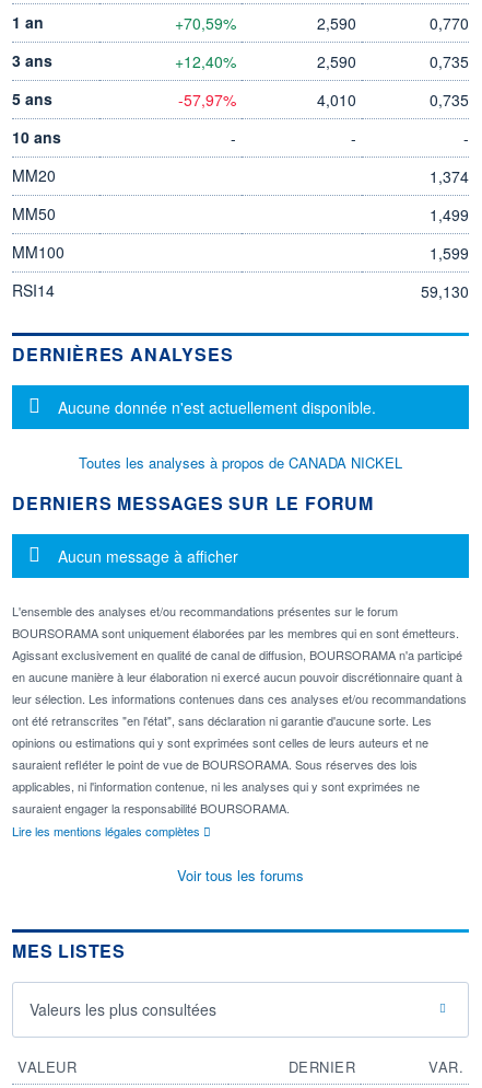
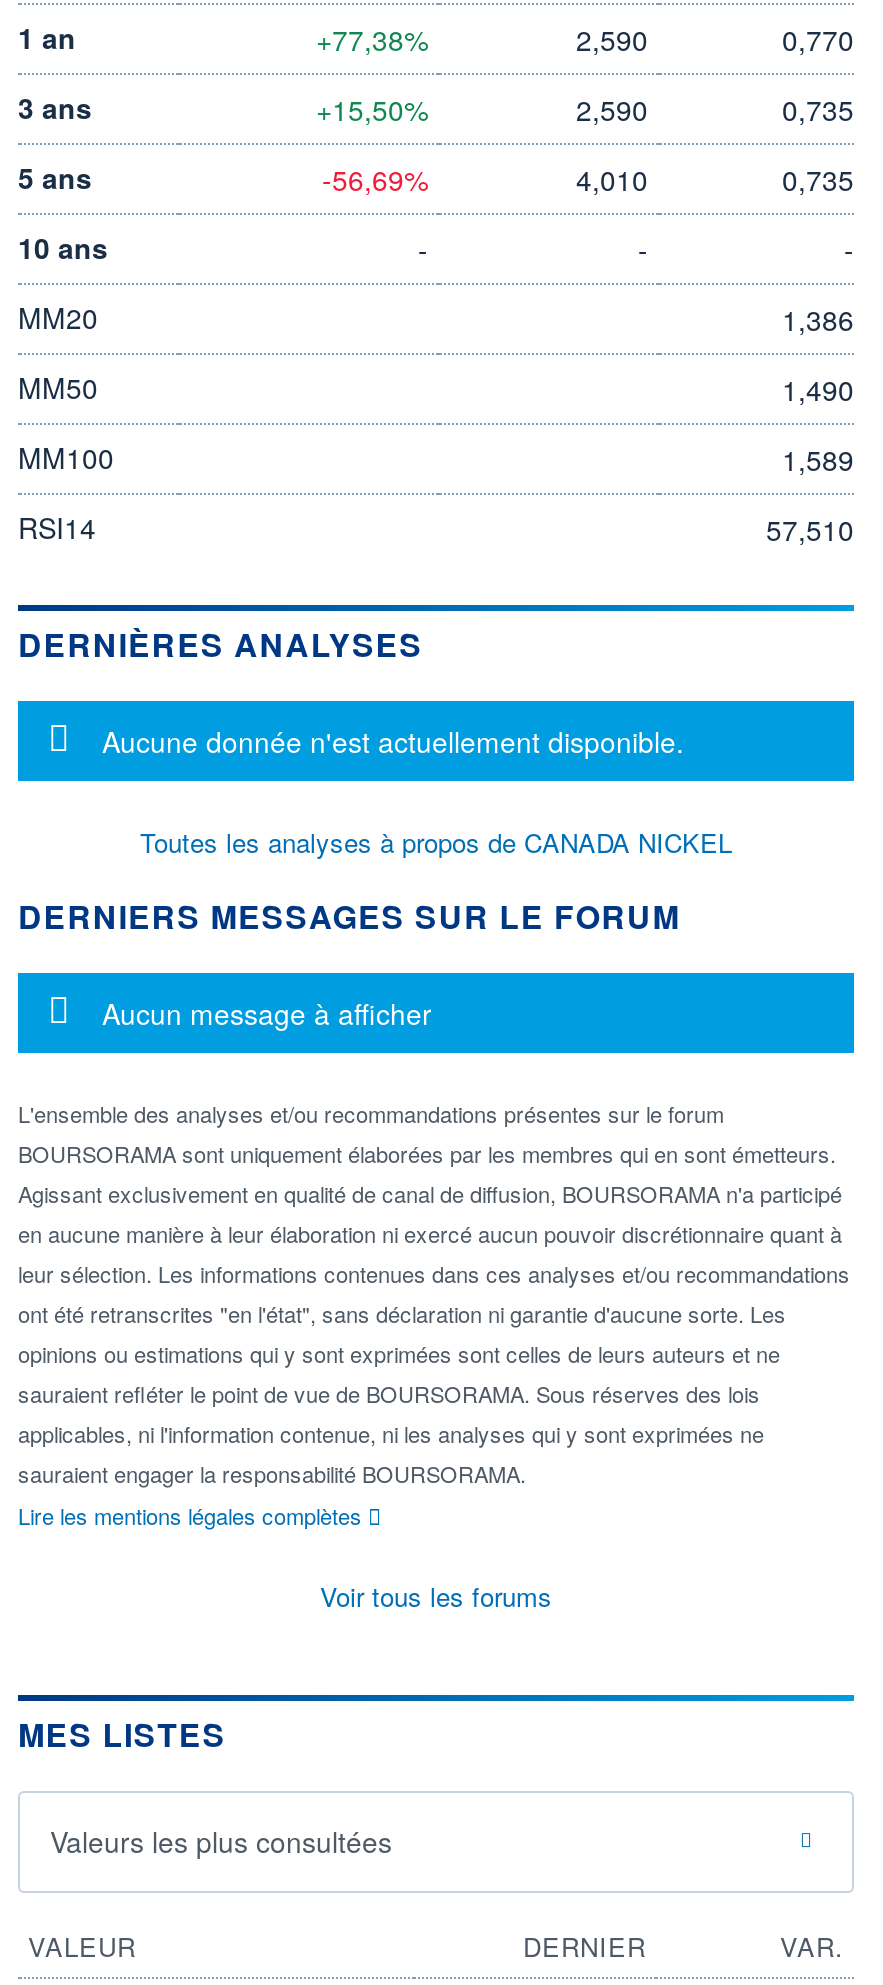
[175,12,236,34] +70,59% -> [316,19,428,59] +77,38%
[175,50,236,72] +12,40% -> [316,89,428,129] +15,50%
[178,89,236,111] -57,97% -> [322,159,428,199] -56,69%
[430,165,469,187] 1,374 -> [782,299,854,339] 1,386
[430,204,469,225] 1,499 -> [782,369,854,409] 1,490
[430,242,469,264] 1,599 -> [782,439,854,479] 1,589
[421,280,469,302] 59,130 -> [766,509,854,549] 57,510

